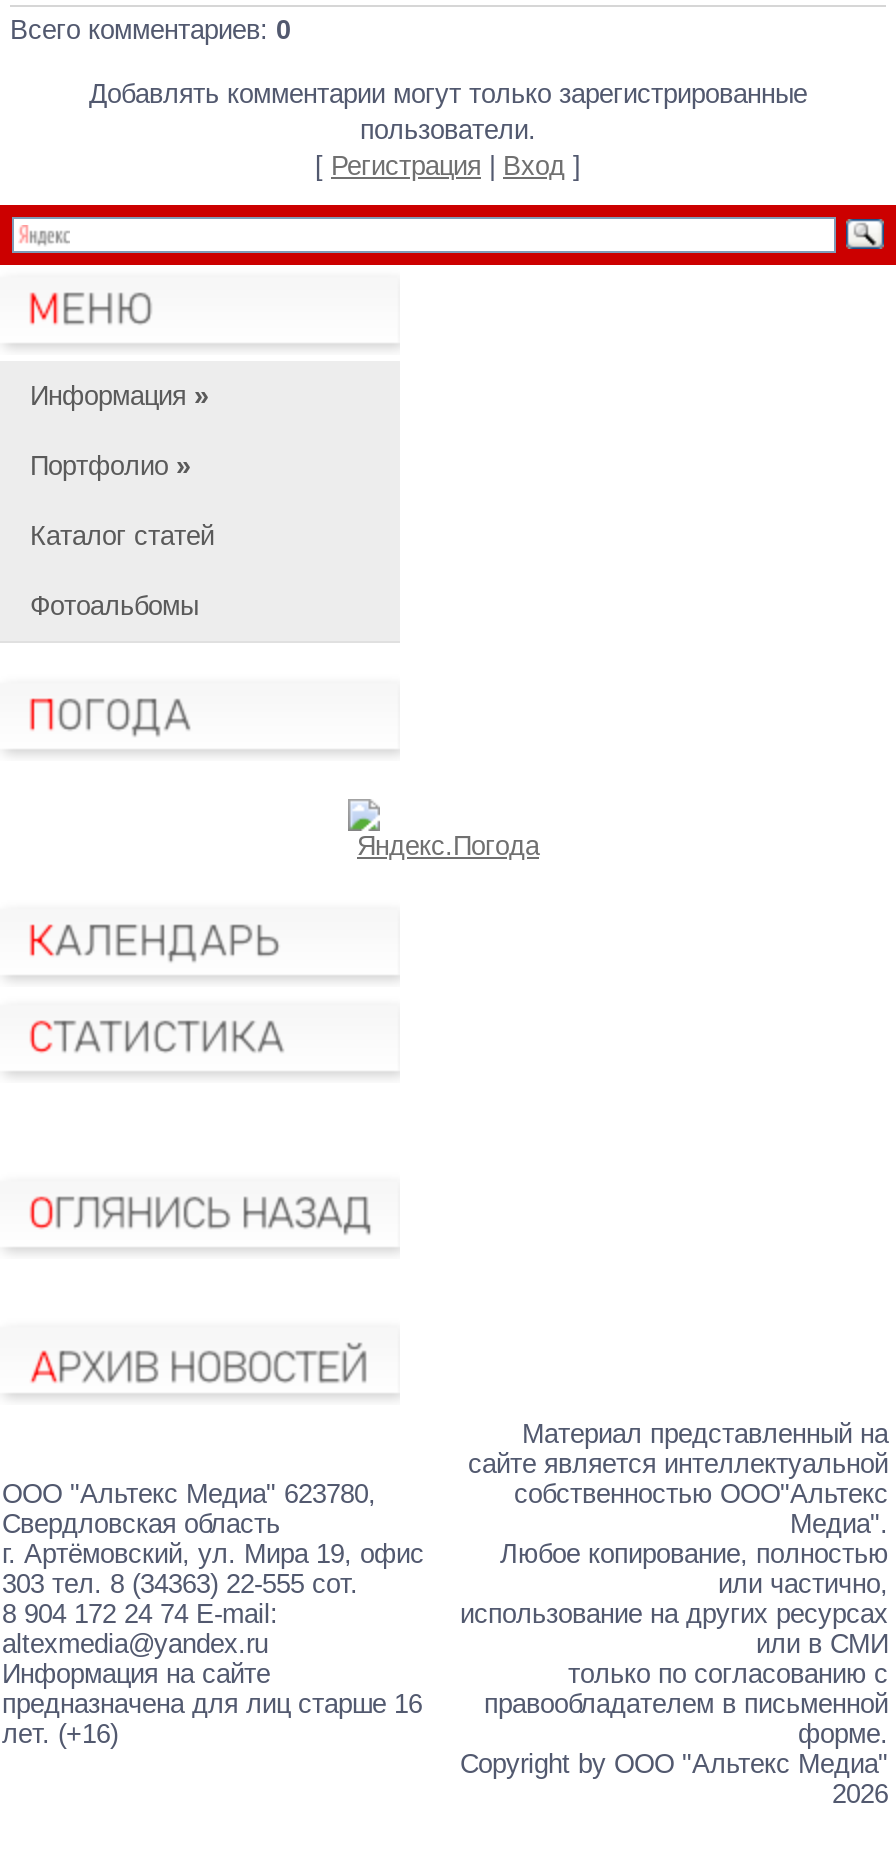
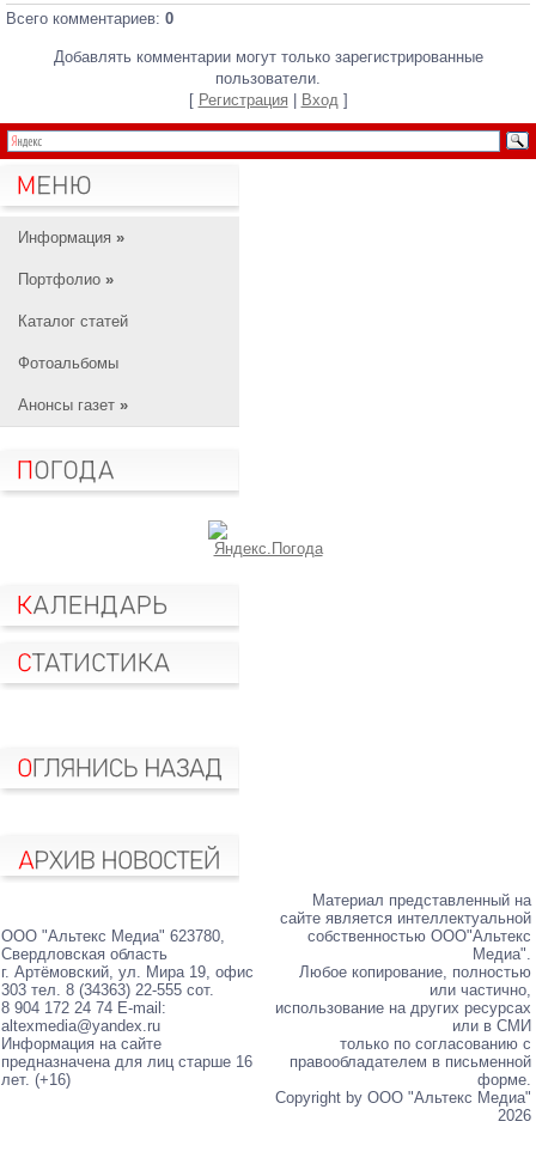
none -> [18,396,128,414] Анонсы газет»

